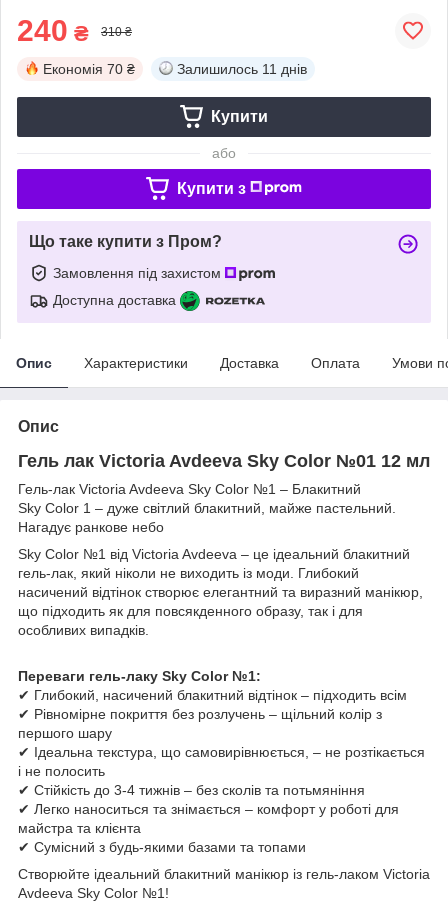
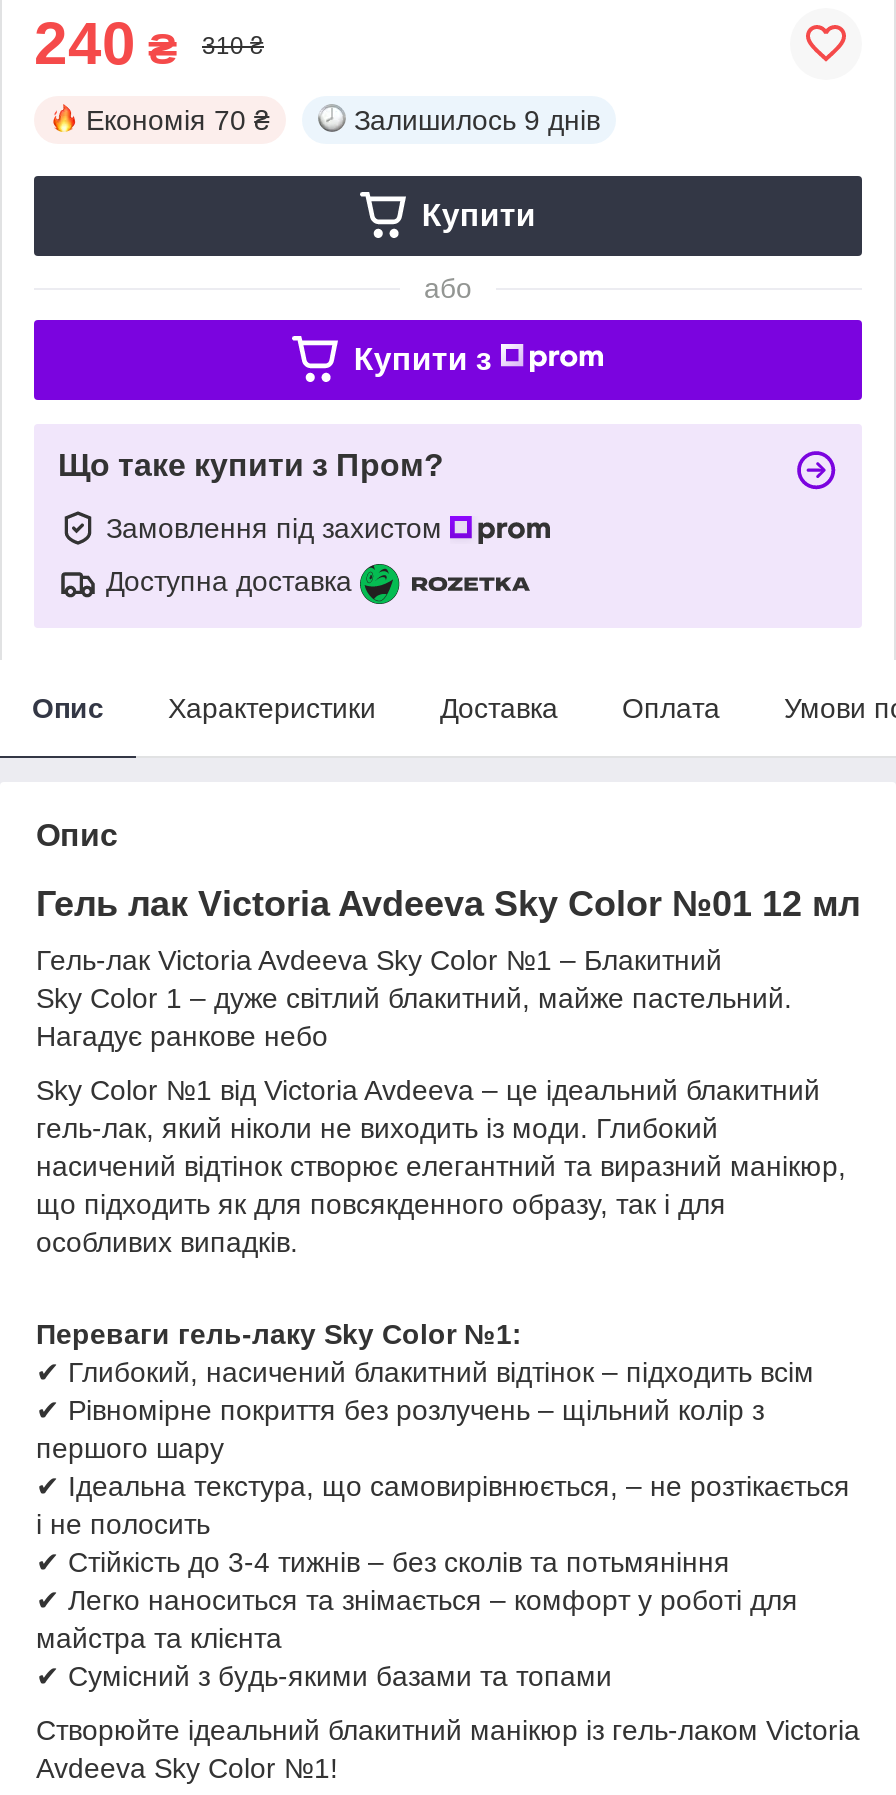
[177,61,307,77] Залишилось 11 днів -> [354,104,600,136] Залишилось 9 днів

